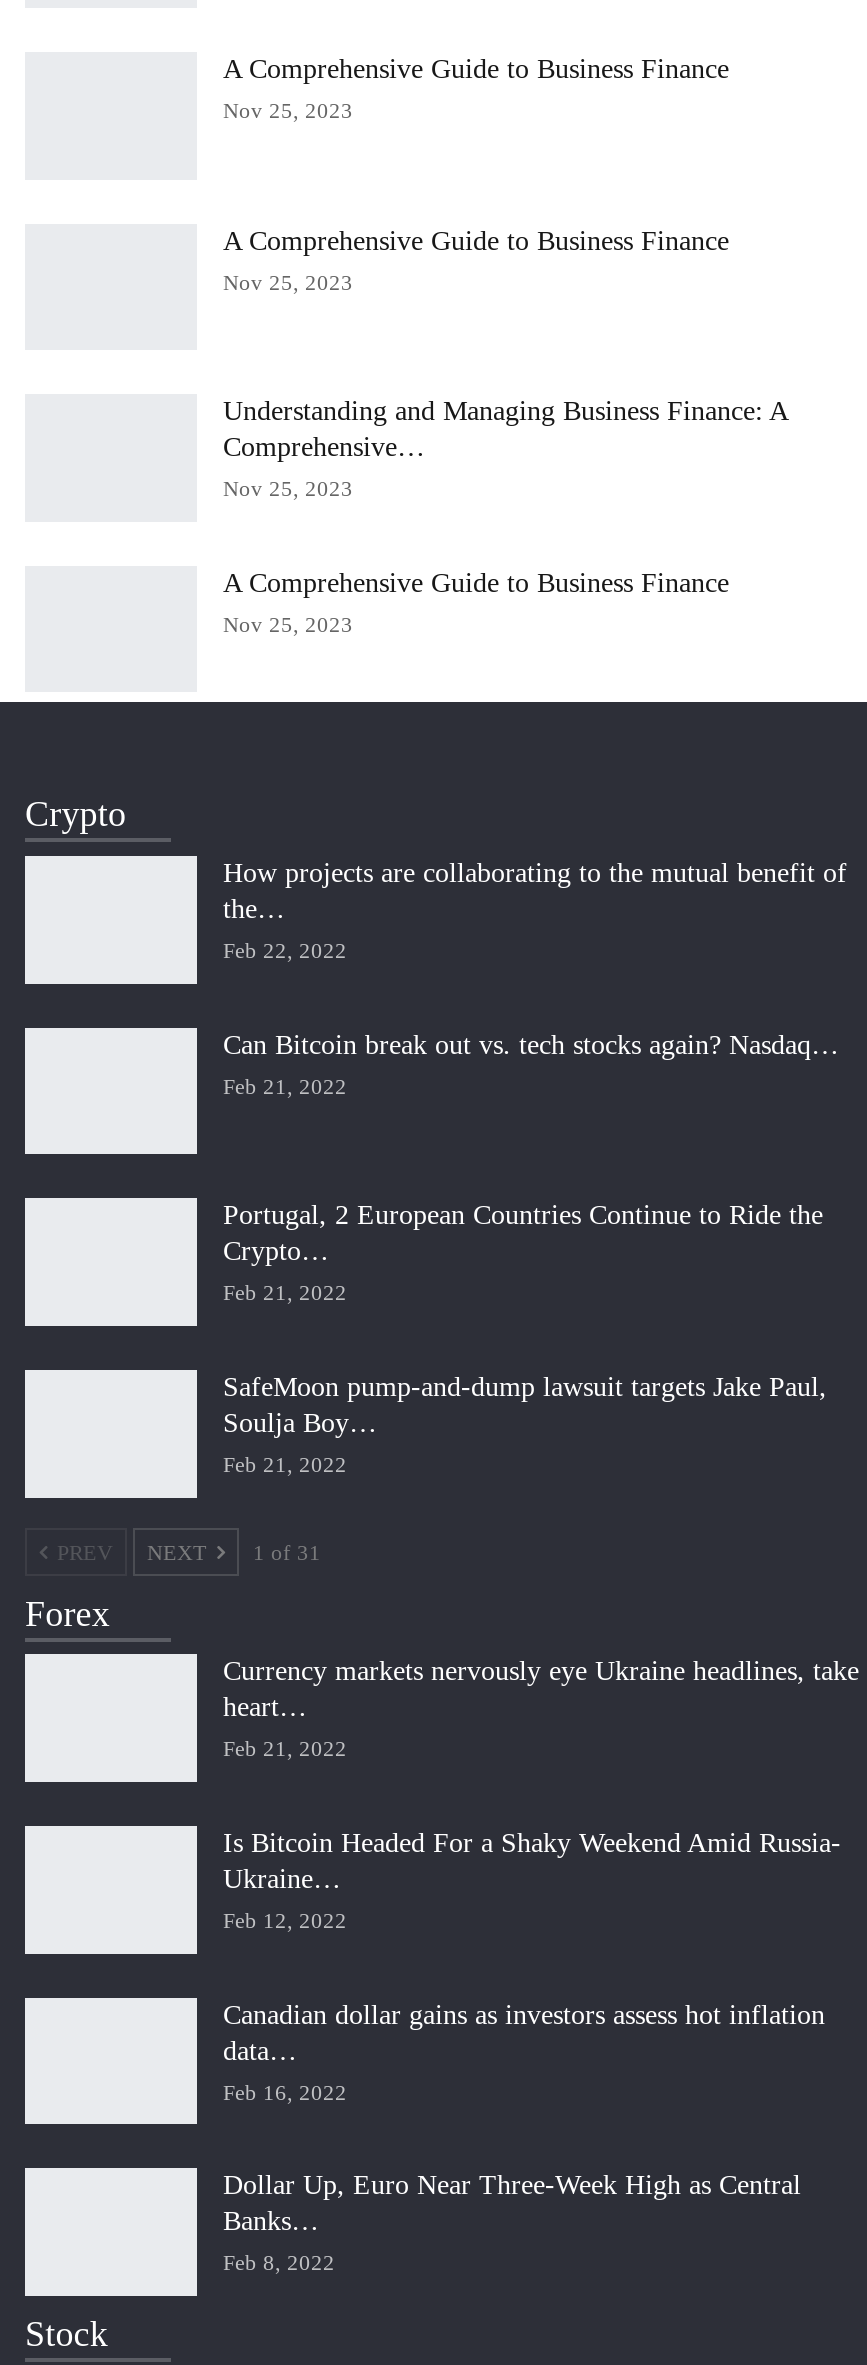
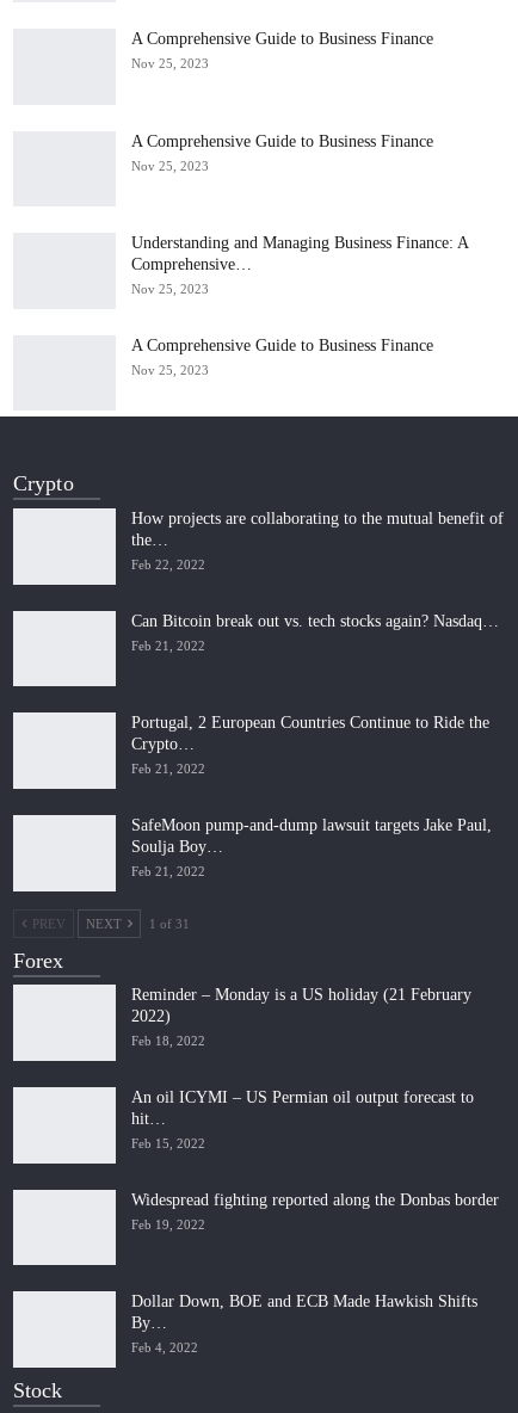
[223,1657,859,1723] Currency markets nervously eye Ukraine headlines, take | heart… -> [131,986,471,1026] Reminder – Monday is a US holiday (21 February | 2022)
[223,1737,347,1761] Feb 21, 2022 -> [131,1034,205,1048] Feb 18, 2022
[223,1828,841,1894] Is Bitcoin Headed For a Shaky Weekend Amid Russia- | Ukraine… -> [131,1089,474,1128] An oil ICYMI – US Permian oil output forecast to | hit…
[223,1908,347,1932] Feb 12, 2022 -> [131,1136,205,1151] Feb 15, 2022
[223,1999,825,2065] Canadian dollar gains as investors assess hot inflation | data… -> [131,1191,499,1209] Widespread fighting reported along the Donbas border
[223,2079,347,2103] Feb 16, 2022 -> [131,1217,205,1231] Feb 19, 2022
[223,2171,801,2237] Dollar Up, Euro Near Three-Week High as Central | Banks… -> [131,1293,477,1332] Dollar Down, BOE and ECB Made Hawkish Shifts | By…
[223,2251,335,2275] Feb 8, 2022 -> [131,1341,198,1355] Feb 4, 2022

